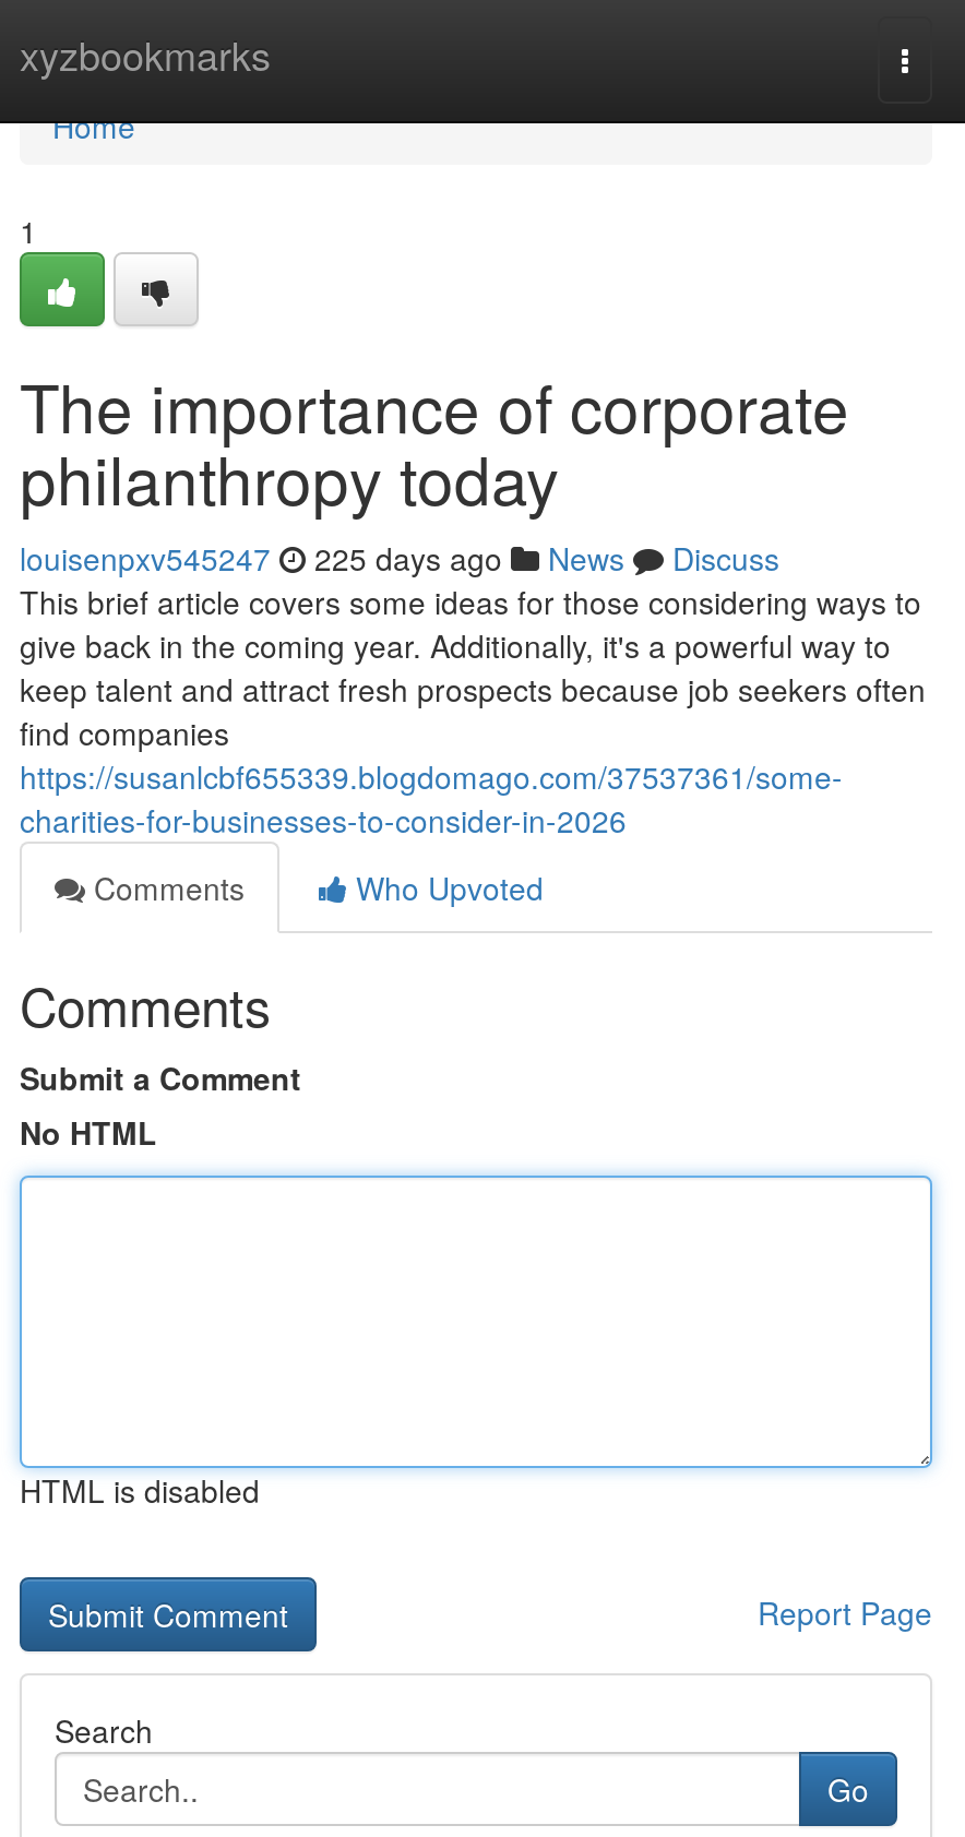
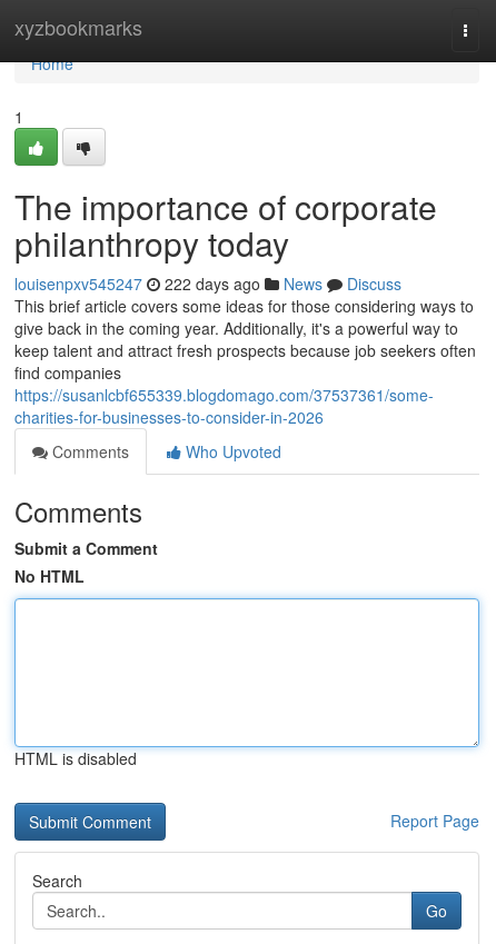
[20,536,779,580] louisenpxv545247 225 days ago News Discuss -> [14,272,401,295] louisenpxv545247 222 days ago News Discuss

